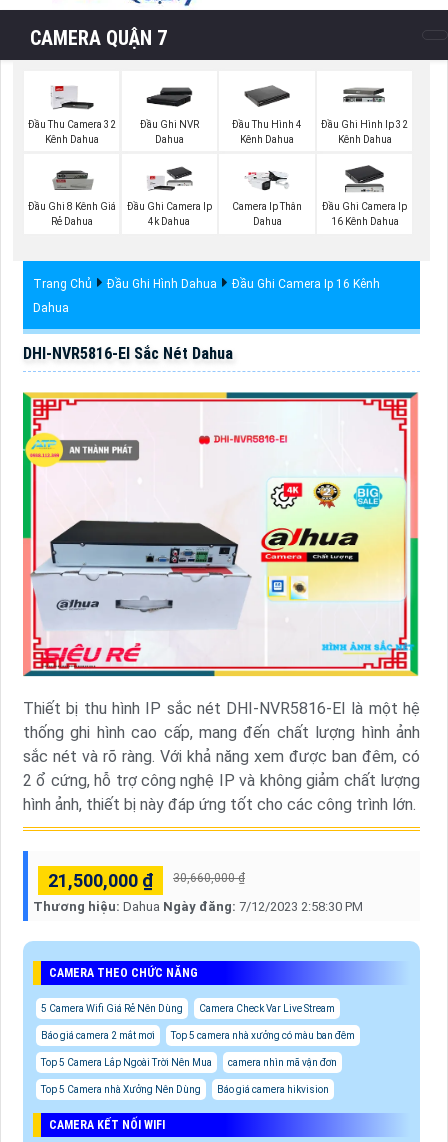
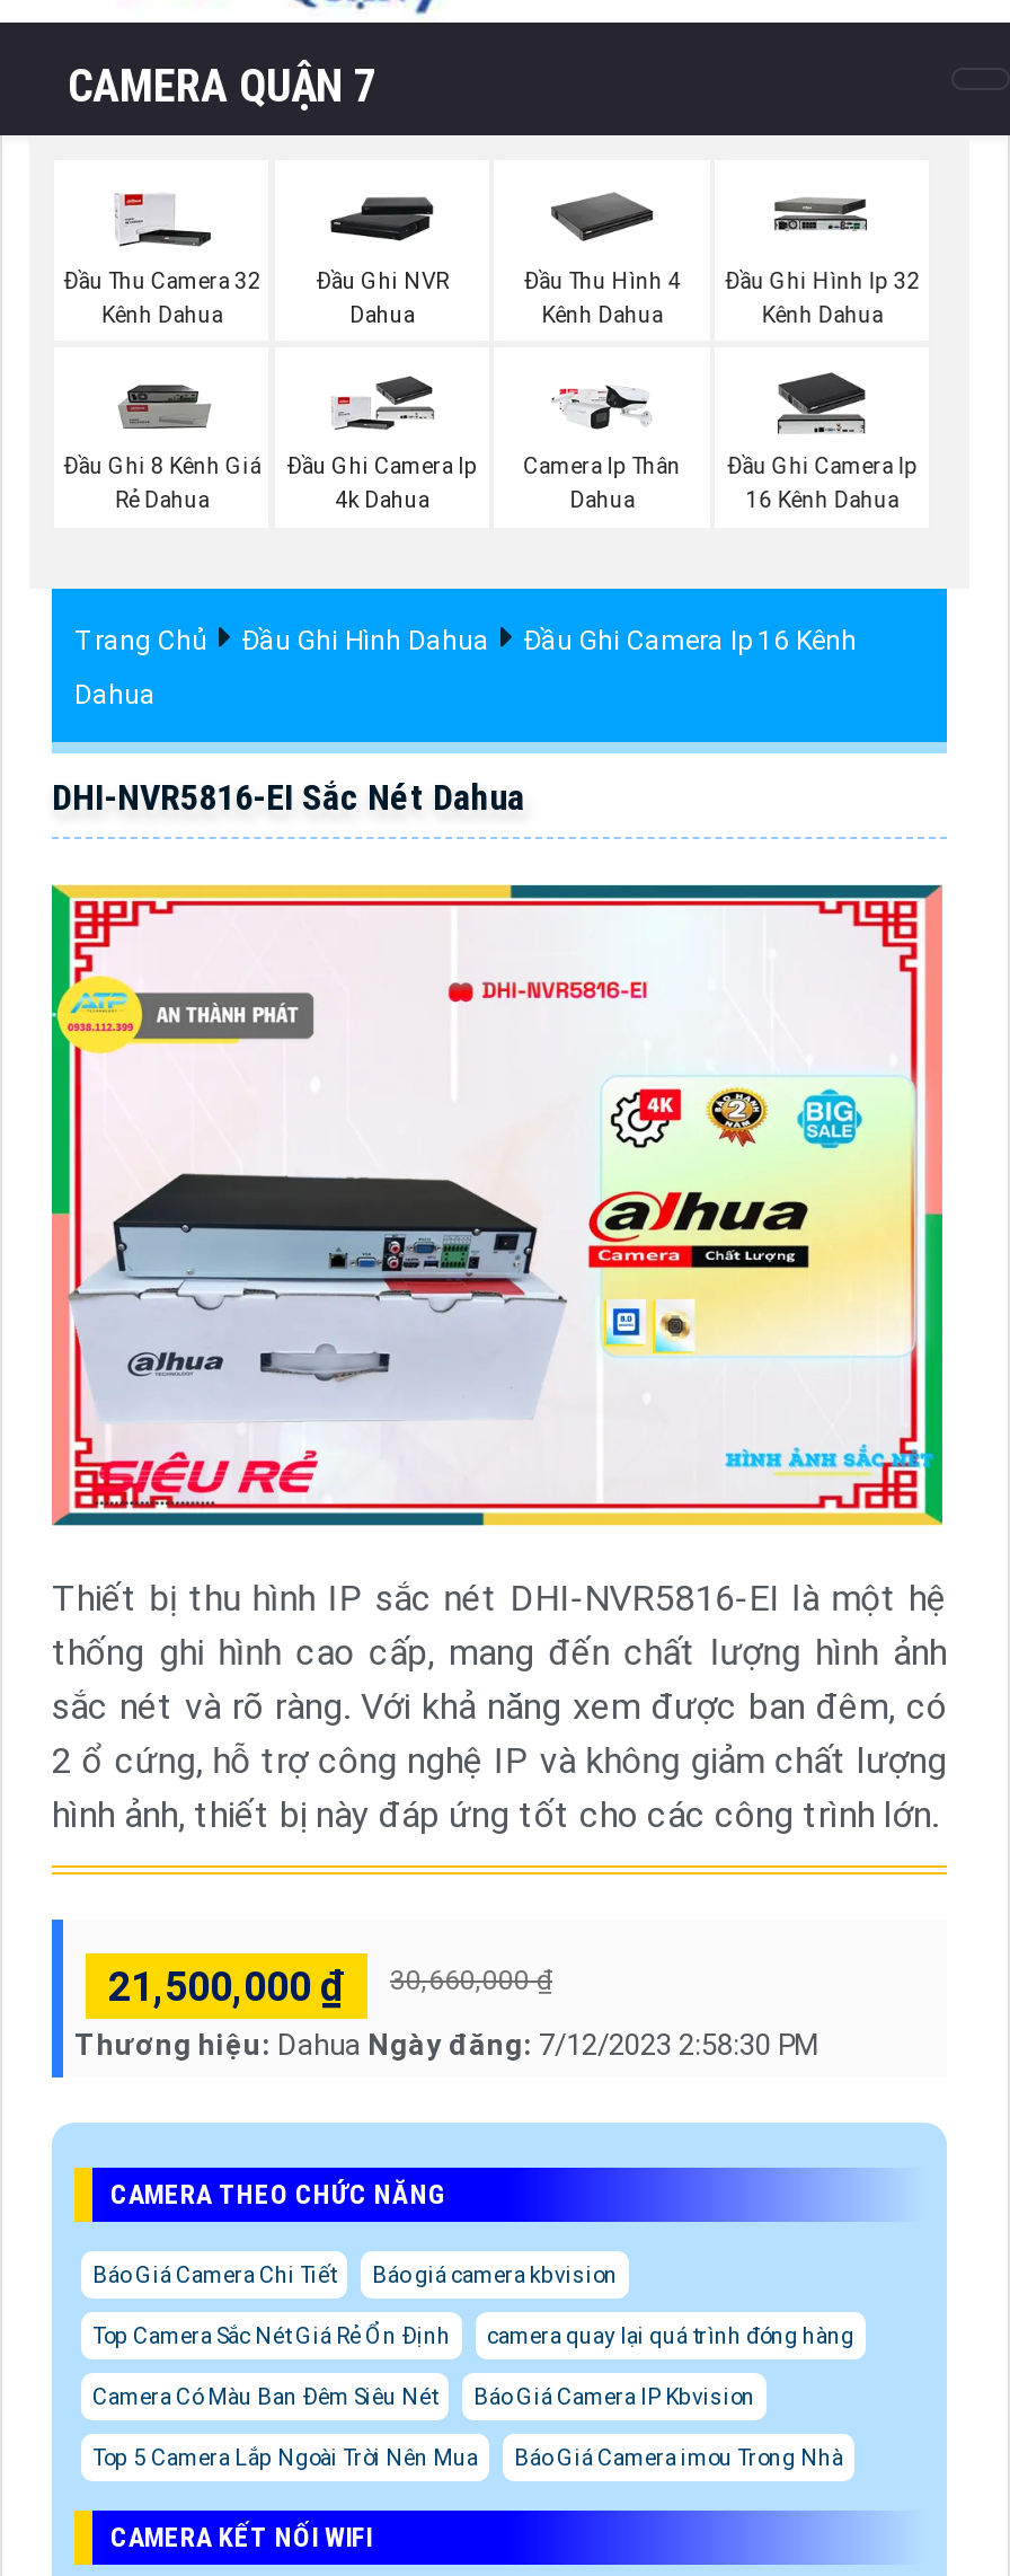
[41,1003,355,1041] 5 Camera Wifi Giá Rẻ Nên Dùng | Camera Check Var Live Stream | Báo giá camera 2 mắt mơi | Top 5 camera nhà xưởng có màu ban đêm -> [92,2263,854,2410] Báo Giá Camera Chi Tiết | Báo giá camera kbvision | Top Camera Sắc Nét Giá Rẻ Ổn Định | camera quay lại quá trình đóng hàng | Camera Có Màu Ban Đêm Siêu Nét | Báo Giá Camera IP Kbvision
[41,1057,337,1095] camera nhìn mã vận đơn | Top 5 Camera nhà Xưởng Nên Dùng | Báo giá camera hikvision -> [514,2446,843,2471] Báo Giá Camera imou Trong Nhà
moved [41,1057,212,1068] -> [92,2446,478,2471]: Top 5 Camera Lắp Ngoài Trời Nên Mua

